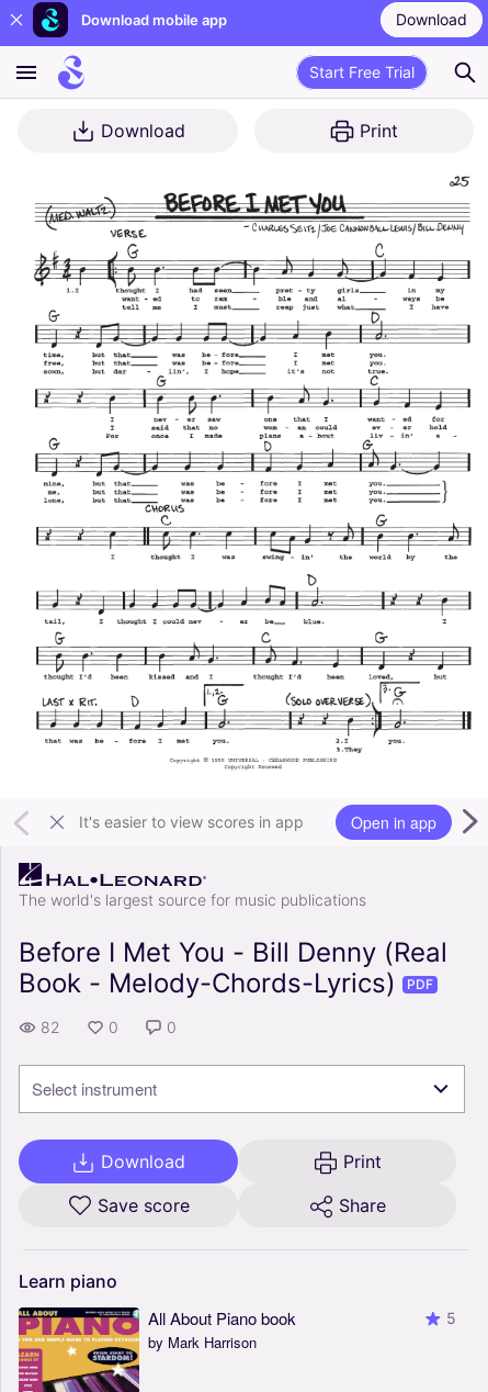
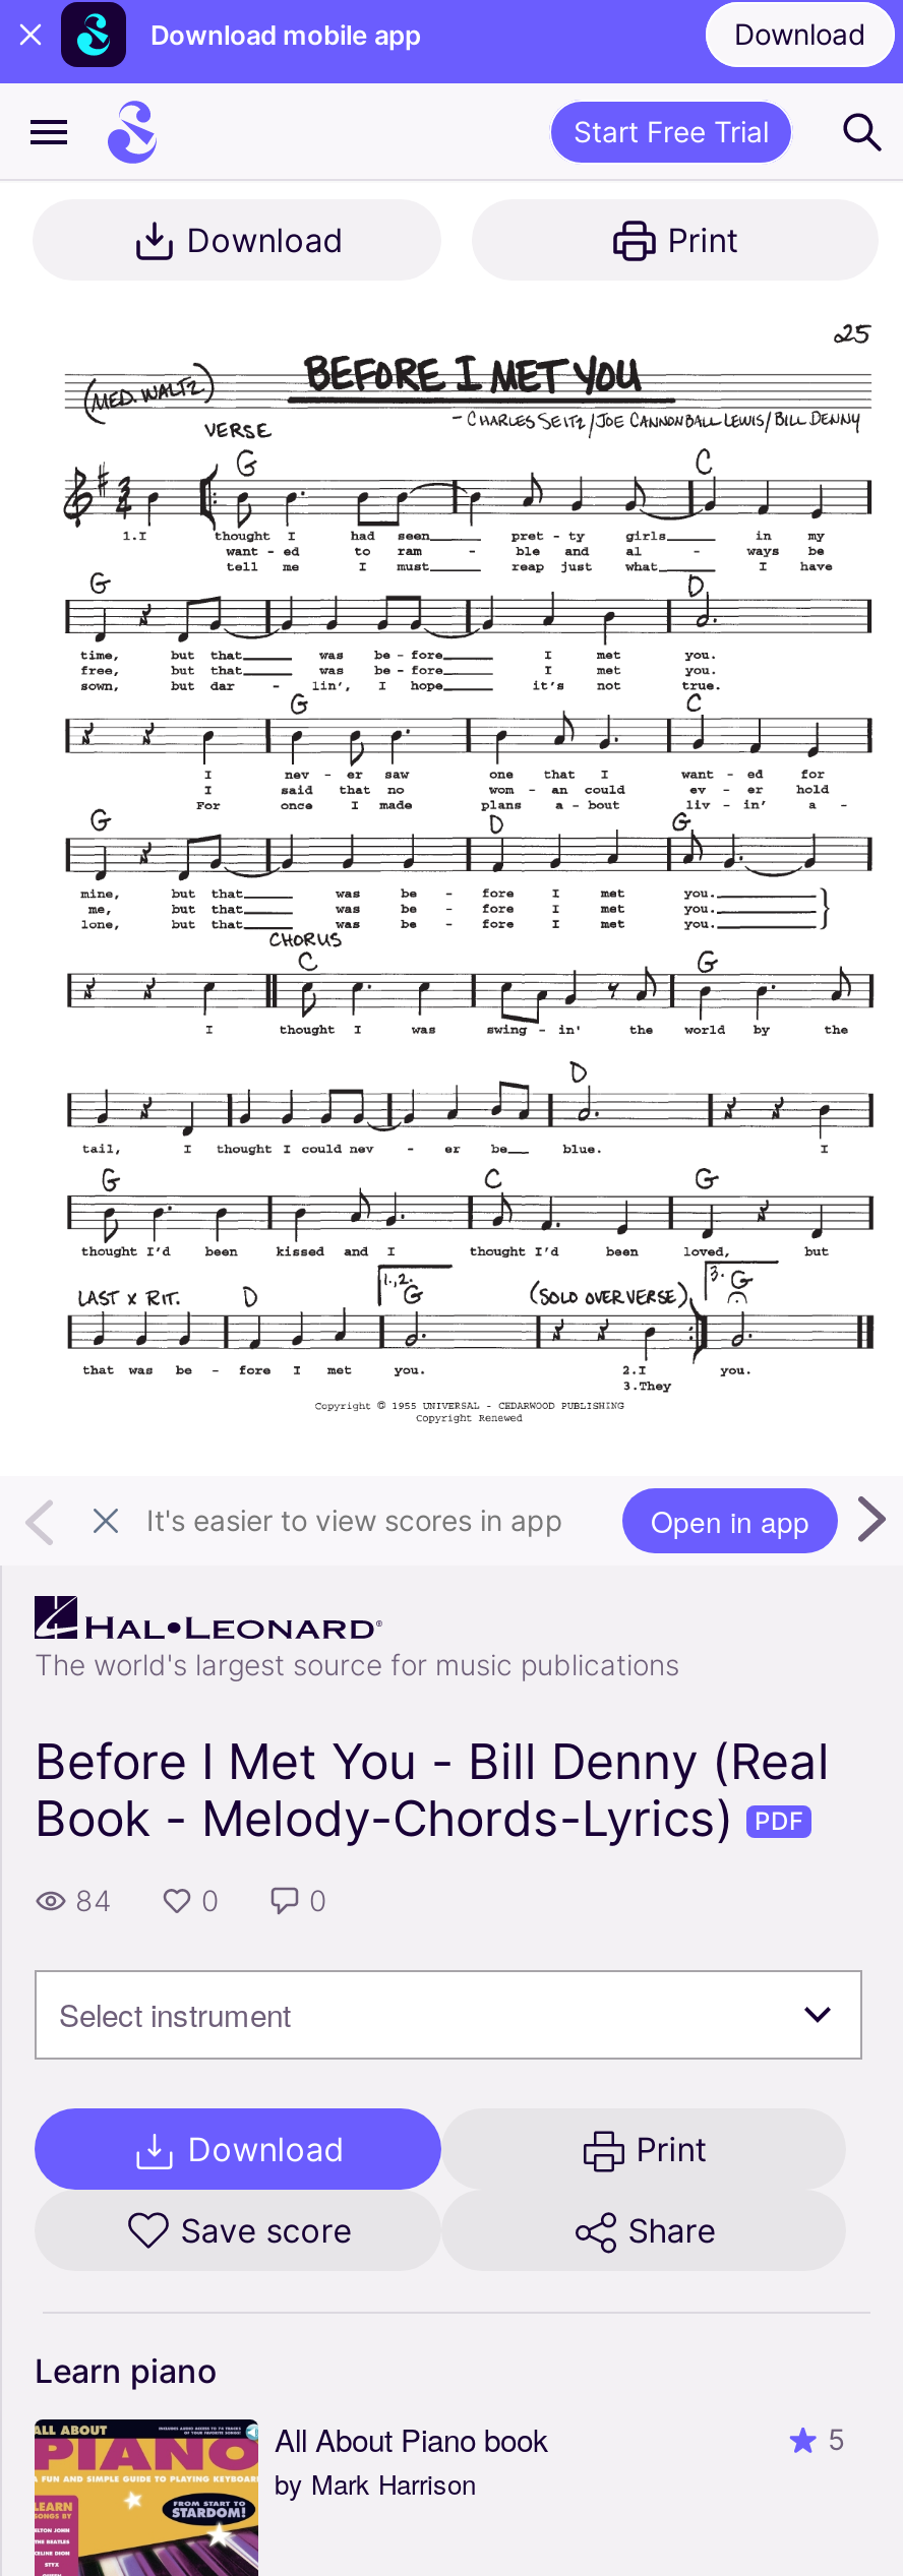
[41,1018,60,1037] 82 -> [75,1883,112,1918] 84

